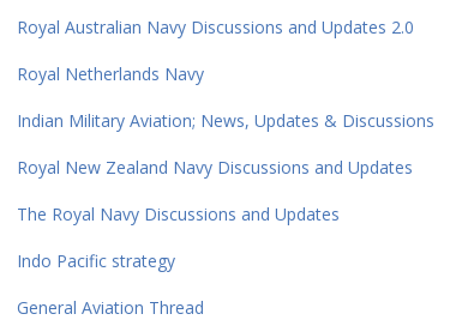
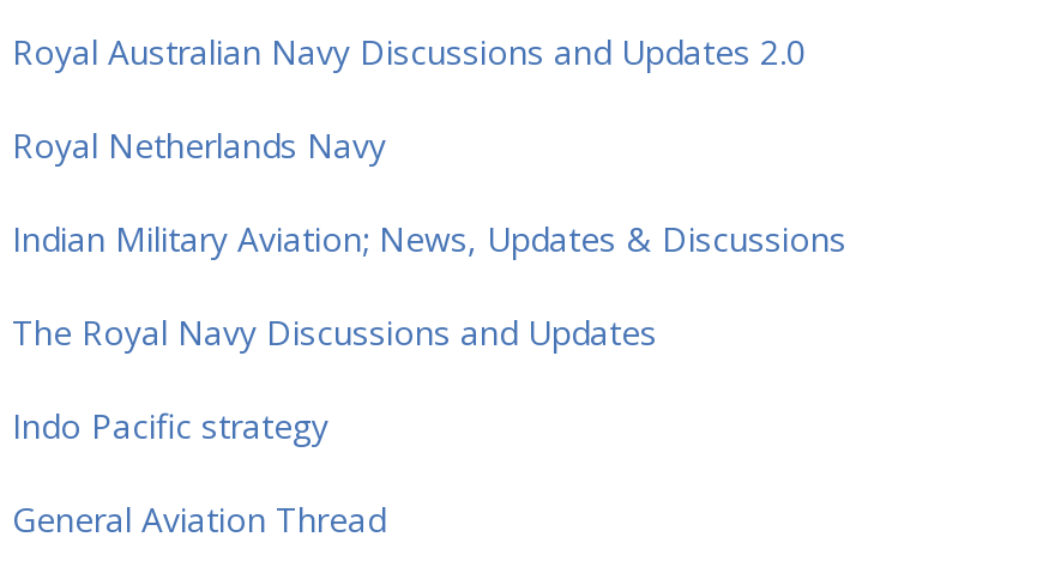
[17,155,413,178] Royal New Zealand Navy Discussions and Updates -> none

